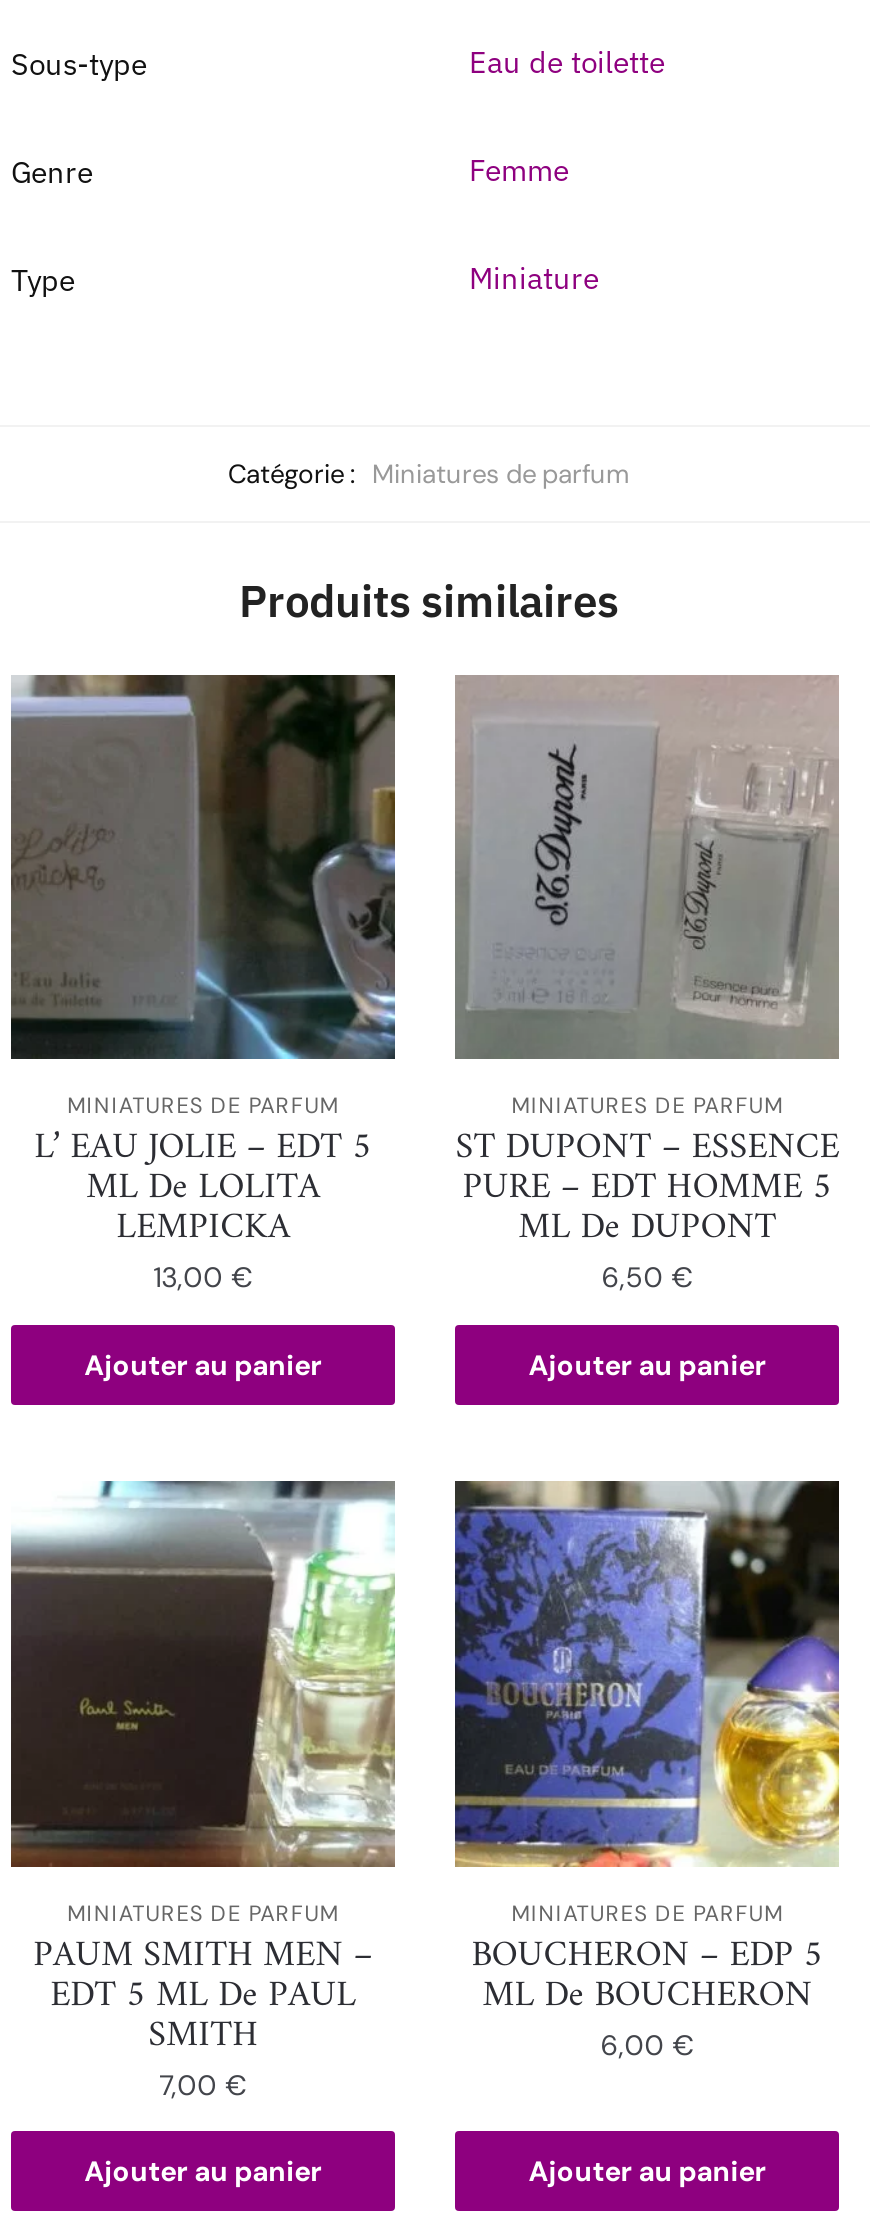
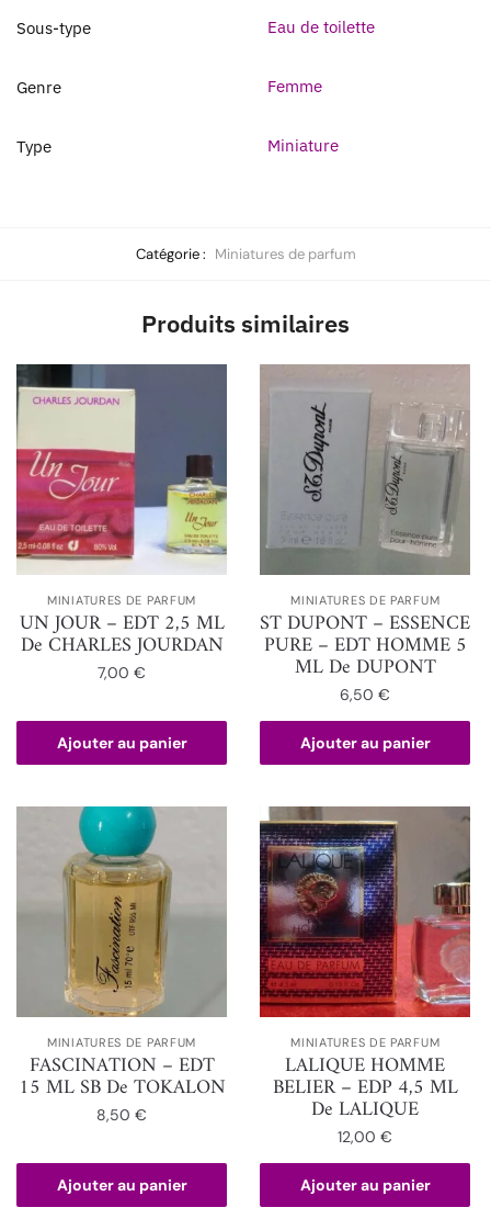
[9,673,397,1295] [image] | L’ EAU JOLIE – EDT 5 | ML De LOLITA | LEMPICKA | 13,00 € -> [15,363,227,683] [image] | UN JOUR – EDT 2,5 ML | De CHARLES JOURDAN | 7,00 €
[11,1479,395,2102] [image] | PAUM SMITH MEN – | EDT 5 ML De PAUL | SMITH | 7,00 € -> [16,805,227,1125] [image] | FASCINATION – EDT | 15 ML SB De TOKALON | 8,50 €
[453,1479,841,2062] [image] | BOUCHERON – EDP 5 | ML De BOUCHERON | 6,00 € -> [259,806,471,1147] [image] | LALIQUE HOMME | BELIER – EDP 4,5 ML | De LALIQUE | 12,00 €

